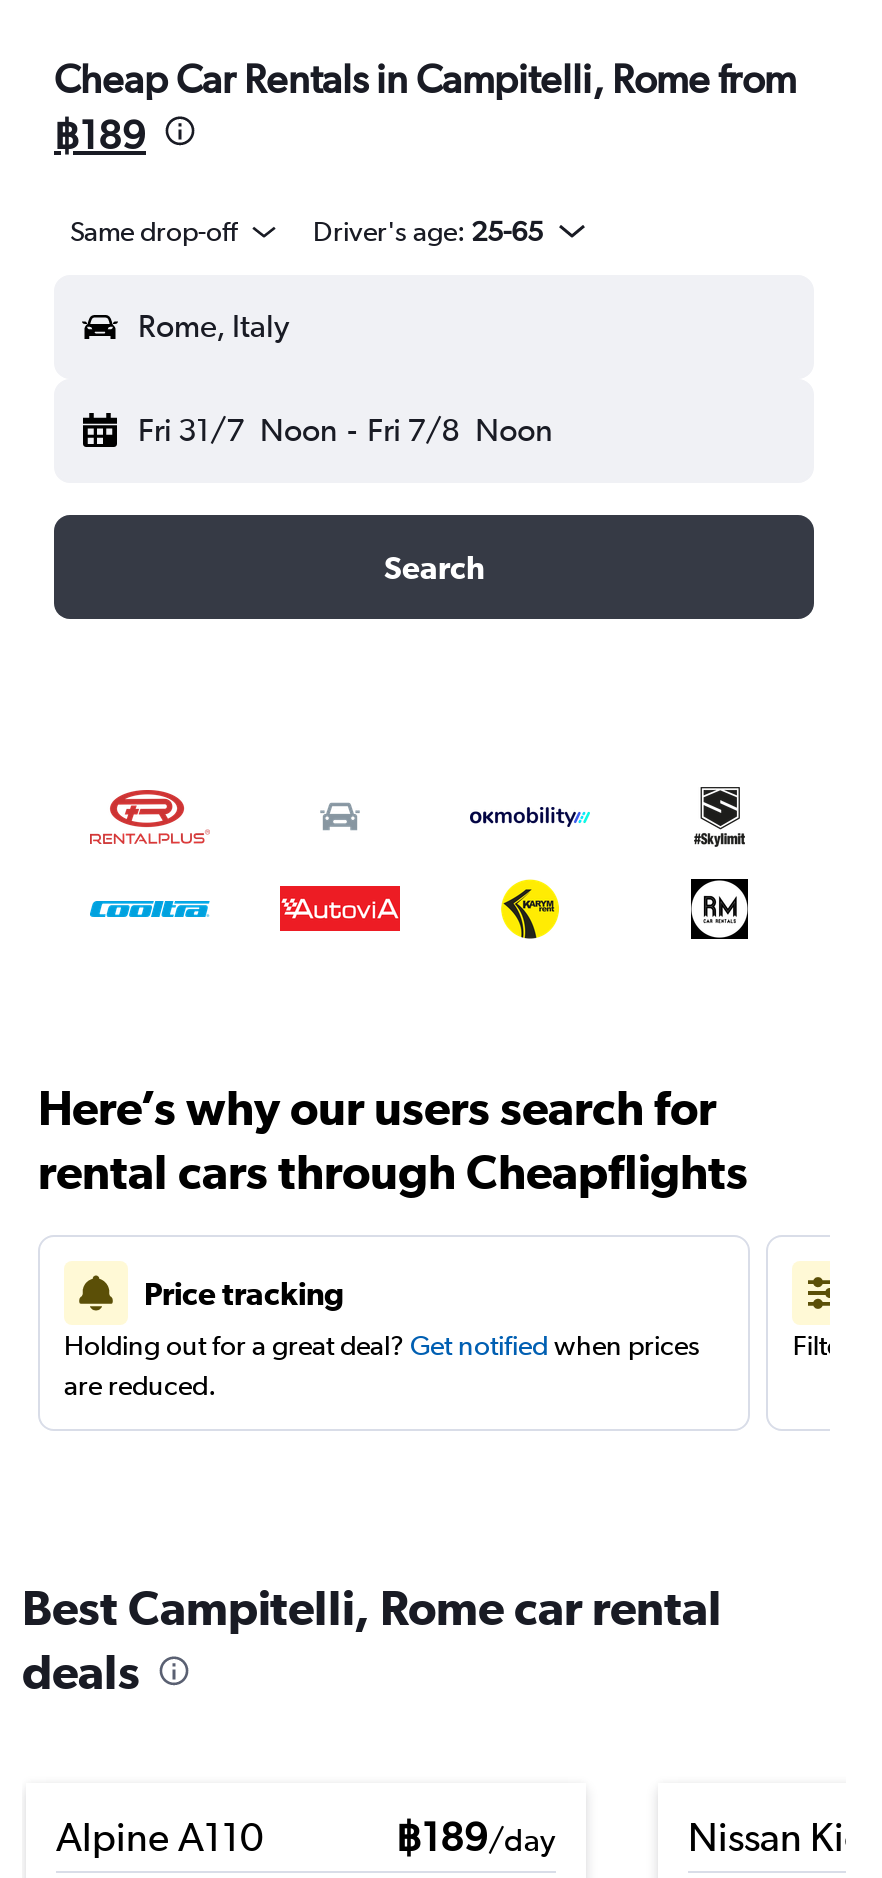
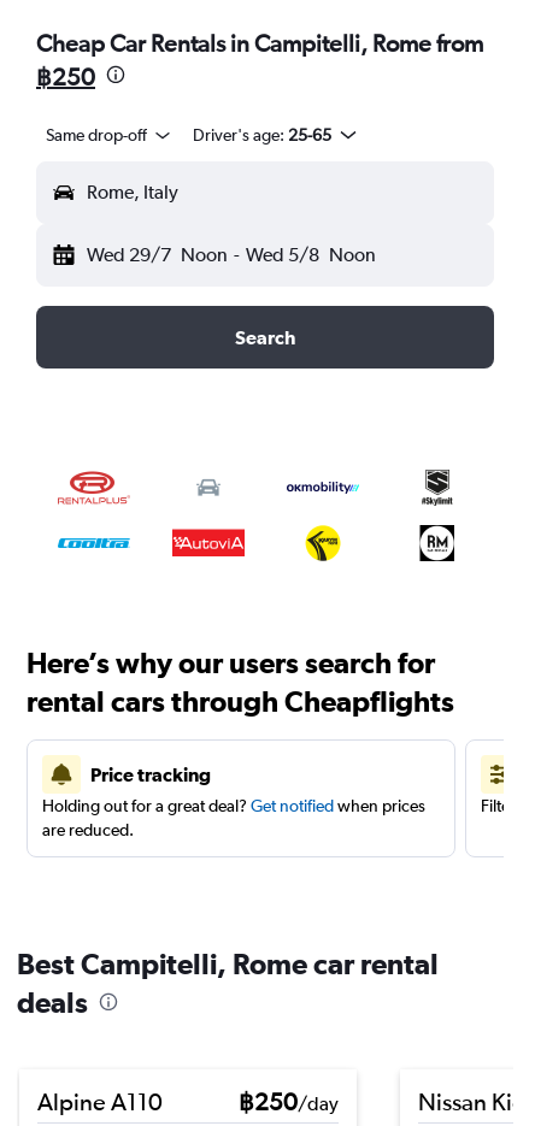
[54,111,146,157] ฿189 -> [36,63,95,90] ฿250
[138,411,553,449] Fri 31/7 Noon - Fri 7/8 Noon -> [87,243,375,266] Wed 29/7 Noon - Wed 5/8 Noon
[396,1813,556,1859] ฿189/day -> [239,1087,339,1115] ฿250/day

